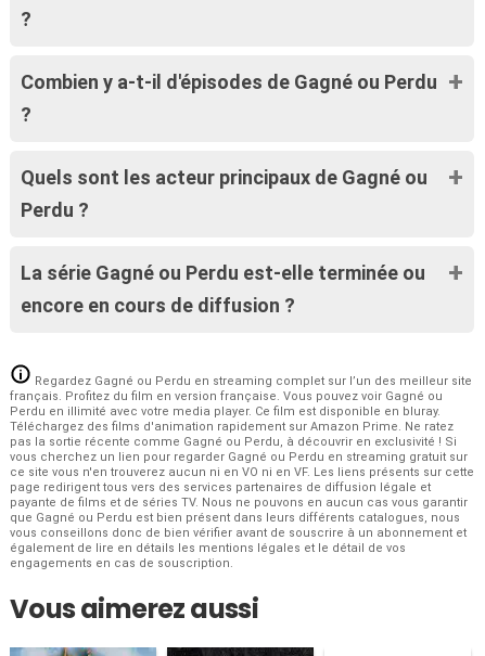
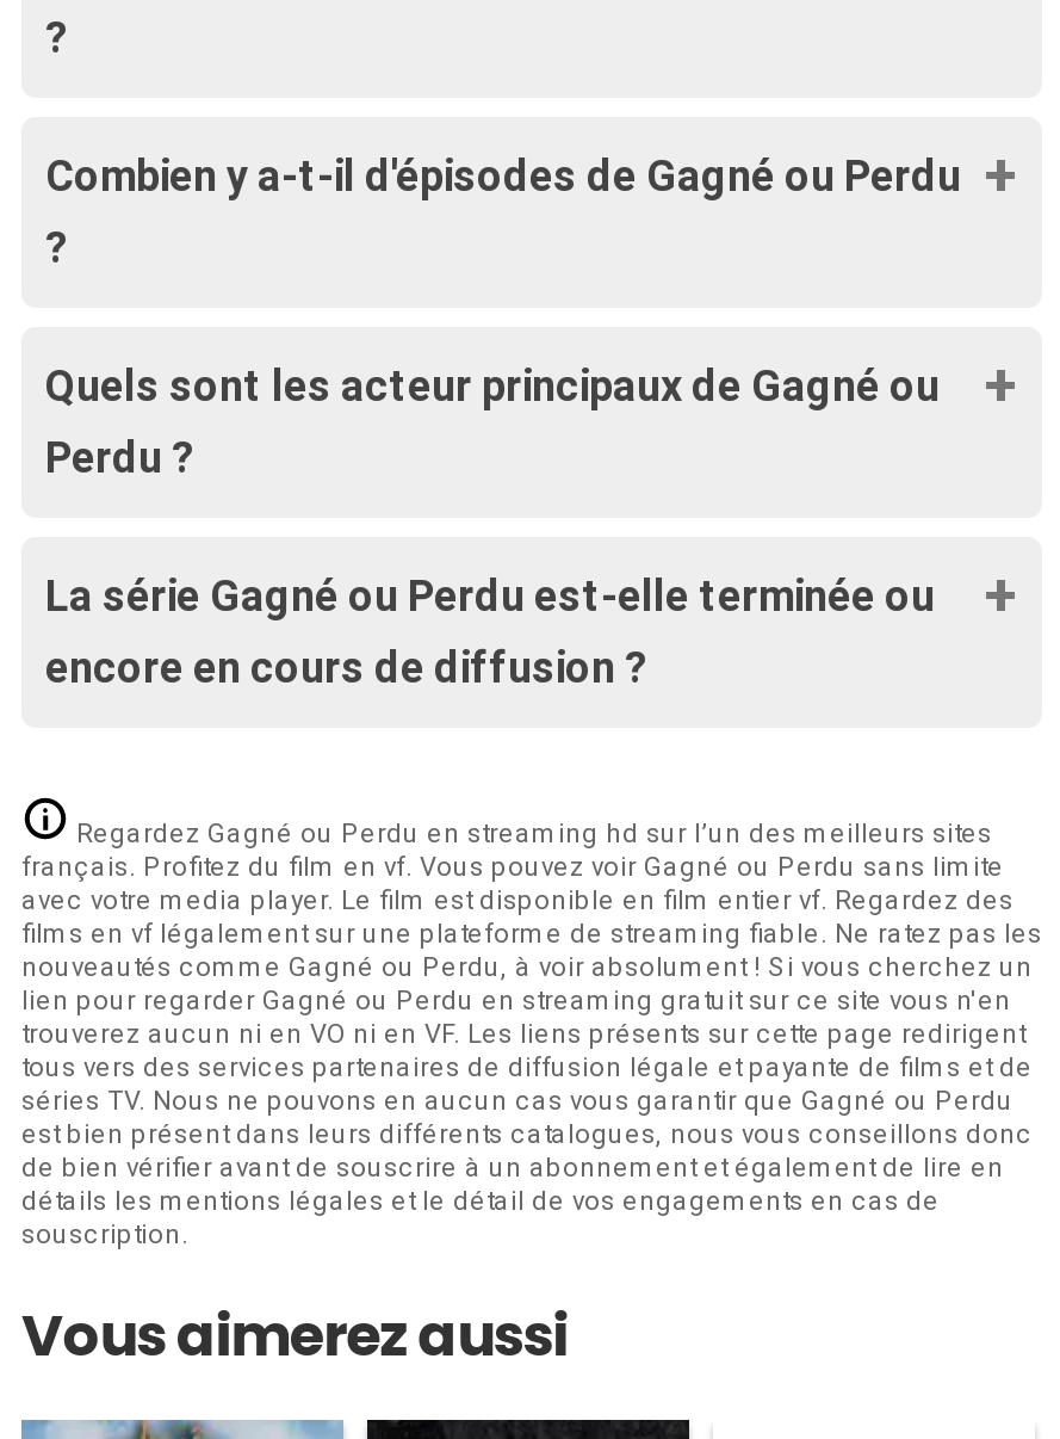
[10,374,474,570] Regardez Gagné ou Perdu en streaming complet sur l’un des meilleur site | français. Profitez du film en version française. Vous pouvez voir Gagné ou | Perdu en illimité avec votre media player. Ce film est disponible en bluray. | Téléchargez des films d'animation rapidement sur Amazon Prime. Ne ratez | pas la sortie récente comme Gagné ou Perdu, à découvrir en exclusivité ! Si | vous cherchez un lien pour regarder Gagné ou Perdu en streaming gratuit sur | ce site vous n'en trouverez aucun ni en VO ni en VF. Les liens présents sur cette | page redirigent tous vers des services partenaires de diffusion légale et | payante de films et de séries TV. Nous ne pouvons en aucun cas vous garantir | que Gagné ou Perdu est bien présent dans leurs différents catalogues, nous | vous conseillons donc de bien vérifier avant de souscrire à un abonnement et | également de lire en détails les mentions légales et le détail de vos | engagements en cas de souscription. -> [21,819,1042,1251] Regardez Gagné ou Perdu en streaming hd sur l’un des meilleurs sites | français. Profitez du film en vf. Vous pouvez voir Gagné ou Perdu sans limite | avec votre media player. Le film est disponible en film entier vf. Regardez des | films en vf légalement sur une plateforme de streaming fiable. Ne ratez pas les | nouveautés comme Gagné ou Perdu, à voir absolument ! Si vous cherchez un | lien pour regarder Gagné ou Perdu en streaming gratuit sur ce site vous n'en | trouverez aucun ni en VO ni en VF. Les liens présents sur cette page redirigent | tous vers des services partenaires de diffusion légale et payante de films et de | séries TV. Nous ne pouvons en aucun cas vous garantir que Gagné ou Perdu | est bien présent dans leurs différents catalogues, nous vous conseillons donc | de bien vérifier avant de souscrire à un abonnement et également de lire en | détails les mentions légales et le détail de vos engagements en cas de | souscription.

